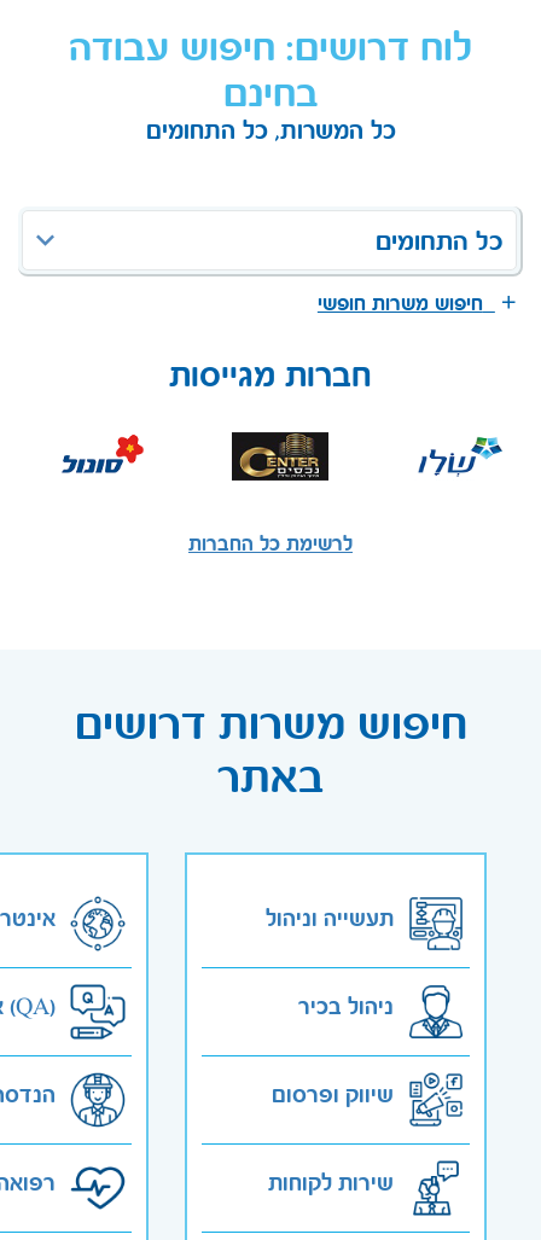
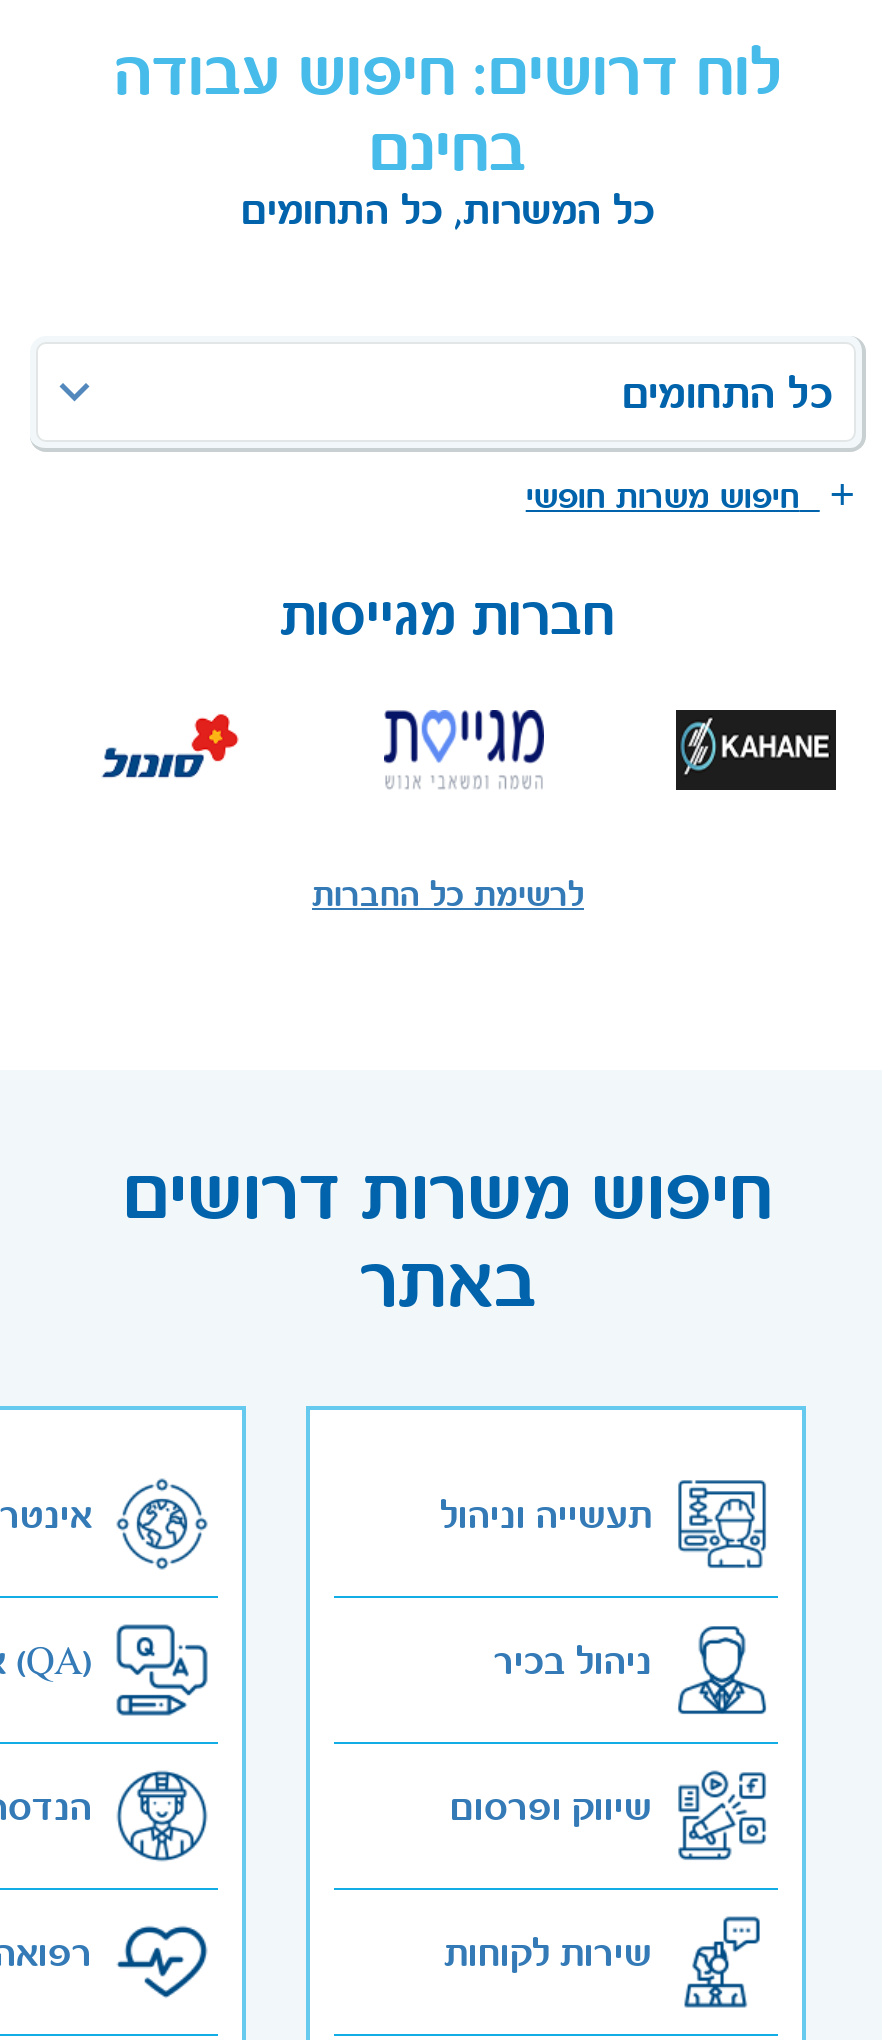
[231,431,330,482] [image] -> [382,708,546,790] [image]
[408,432,505,481] [image] -> [674,708,838,792] [image]

